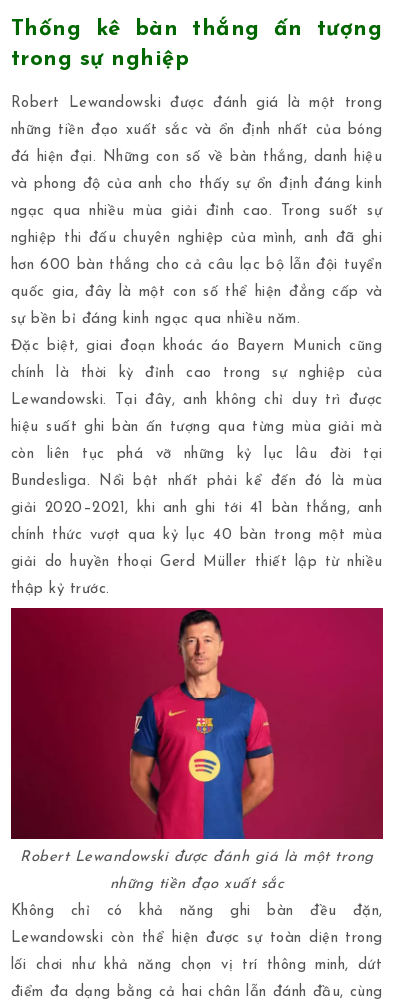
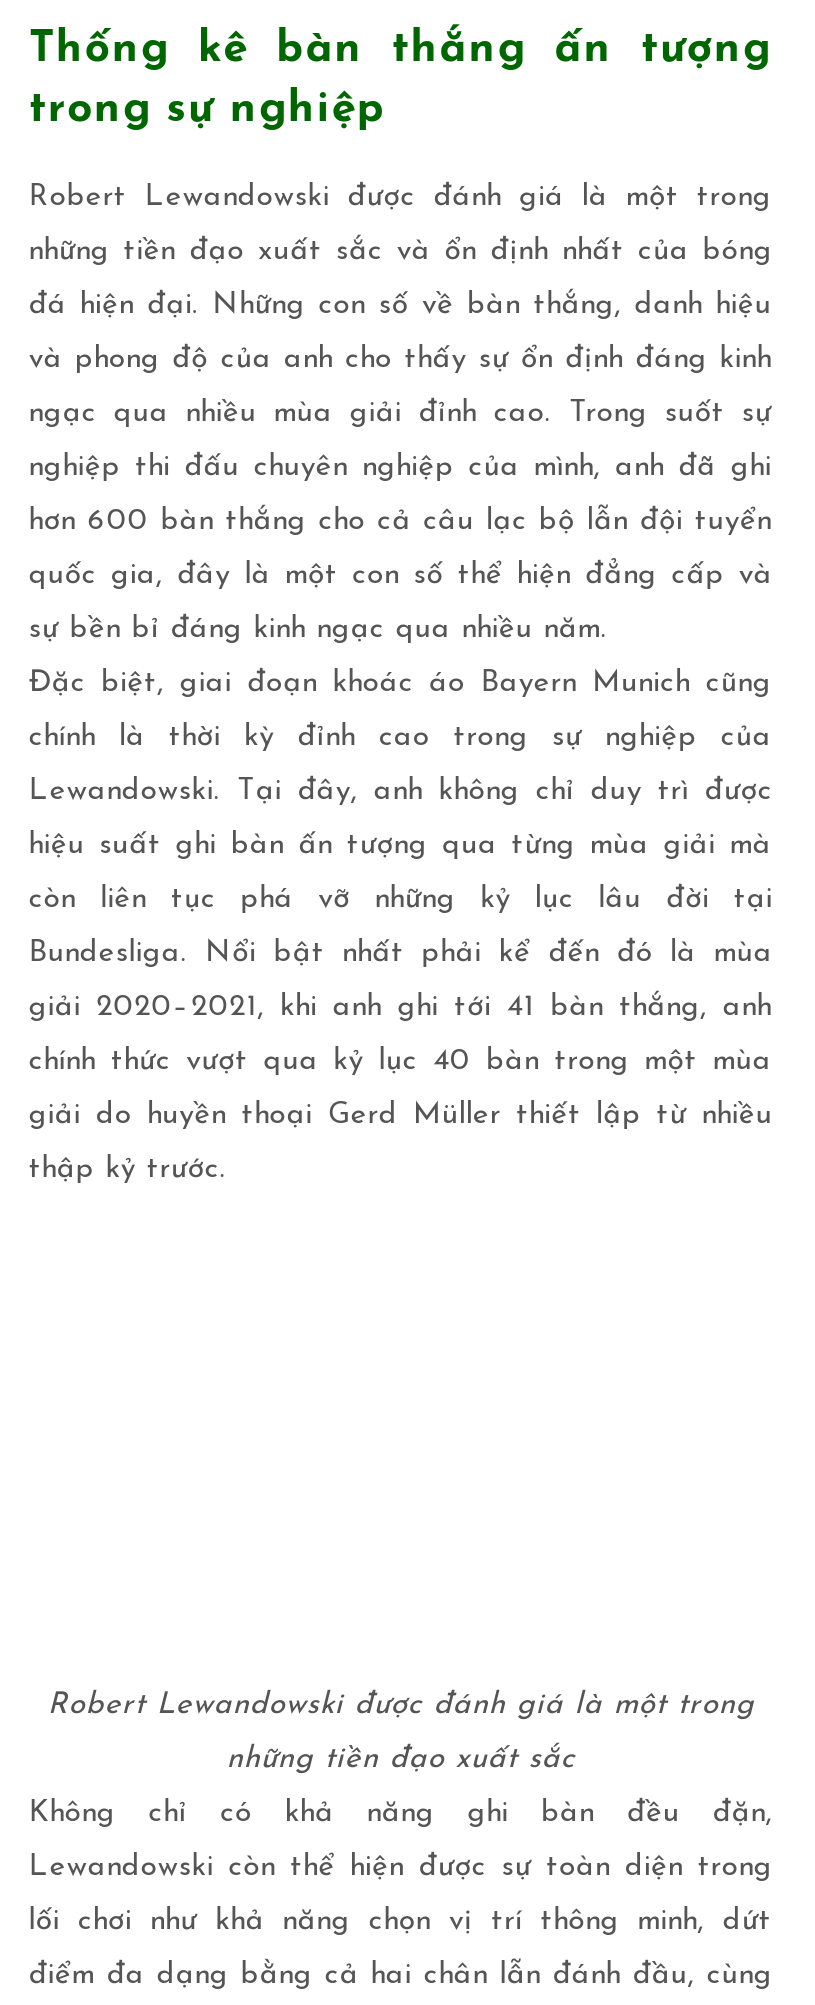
[10,607,384,840] [image] -> none

